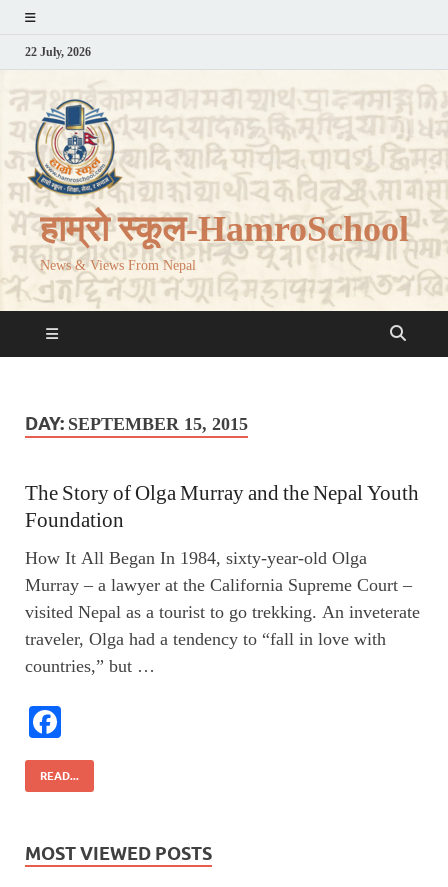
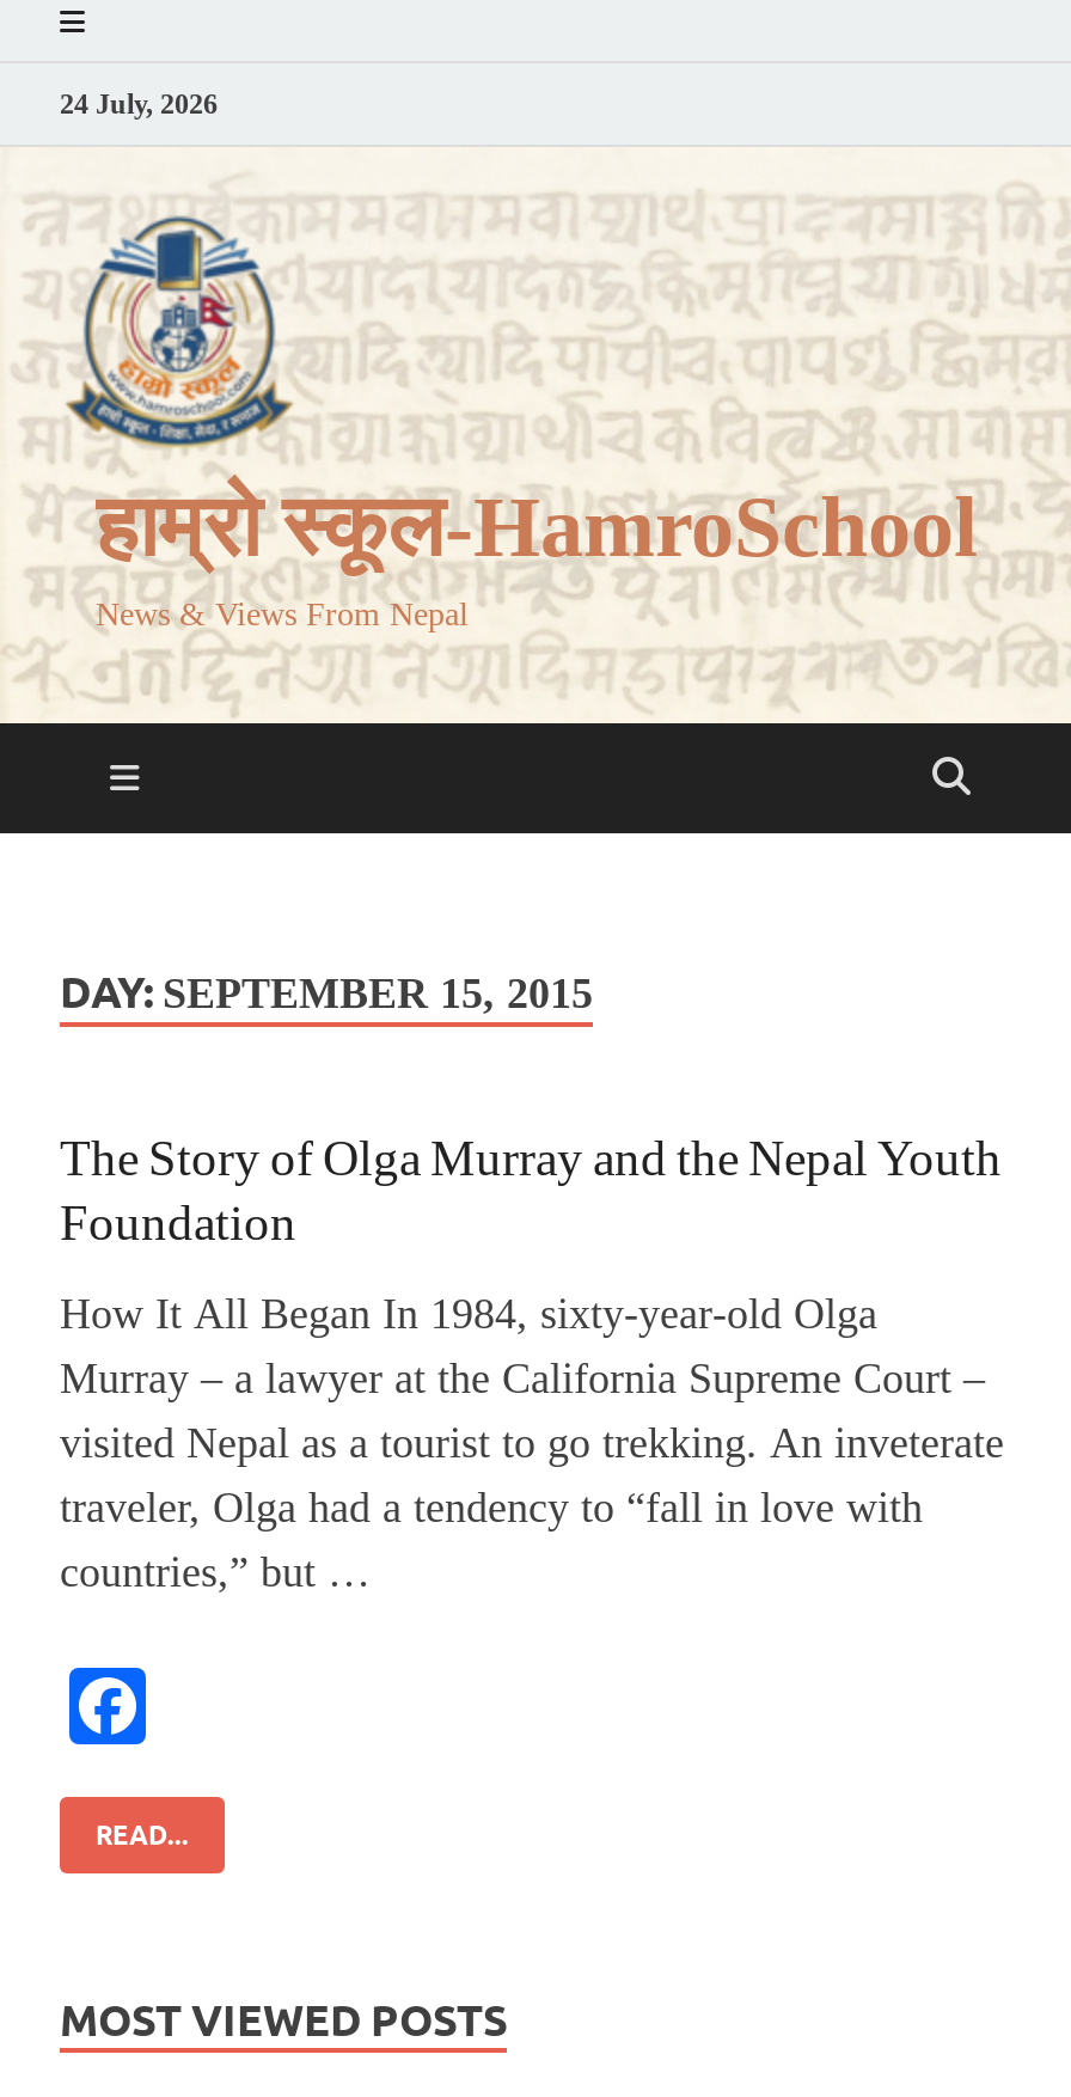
[25,43,91,60] 22 July, 2026 -> [60,84,218,124] 24 July, 2026

